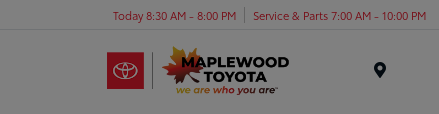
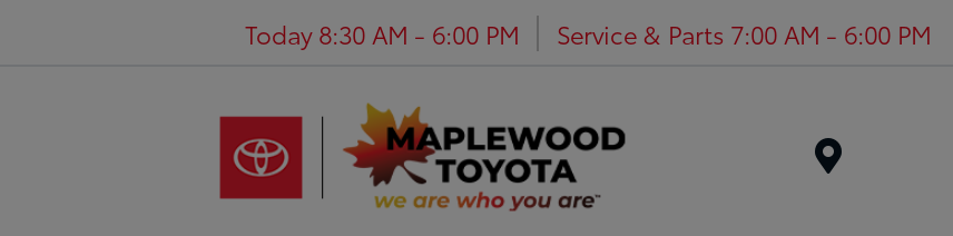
[113,6,236,22] Today 8:30 AM - 8:00 PM -> [245,14,519,50] Today 8:30 AM - 6:00 PM
[253,6,426,22] Service & Parts 7:00 AM - 10:00 PM -> [557,14,931,50] Service & Parts 7:00 AM - 6:00 PM

